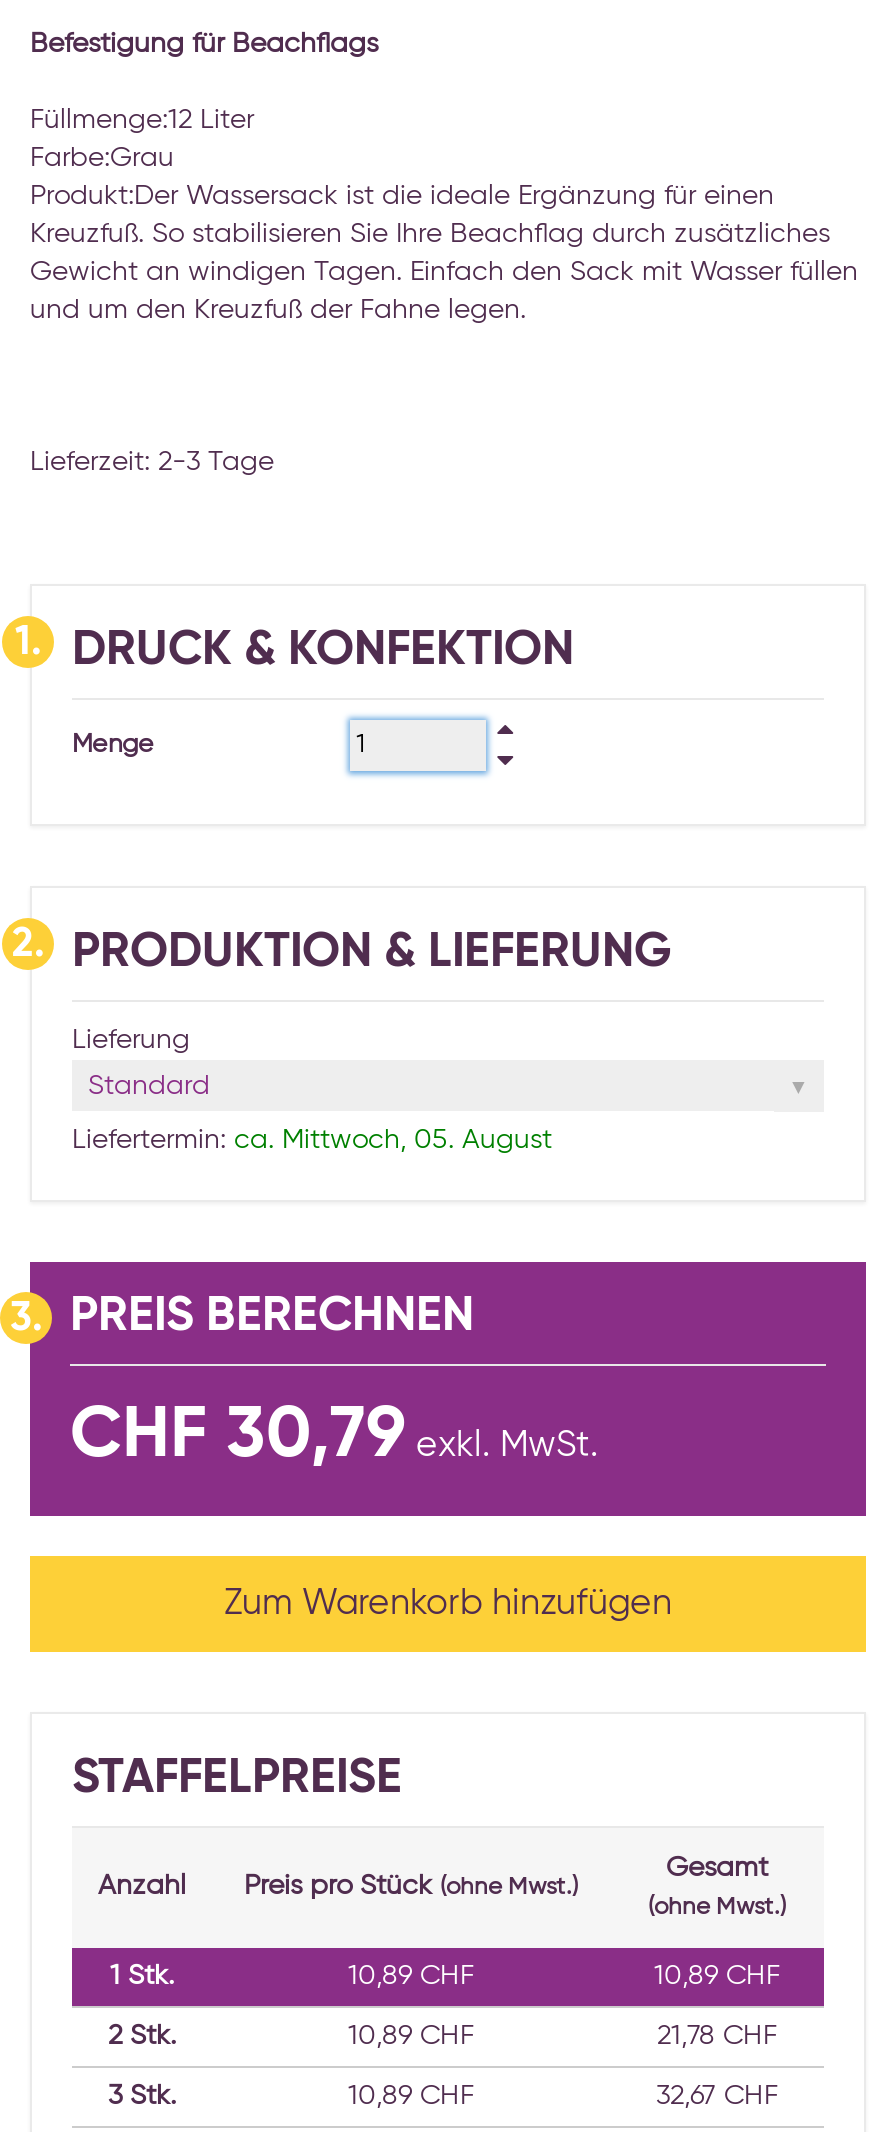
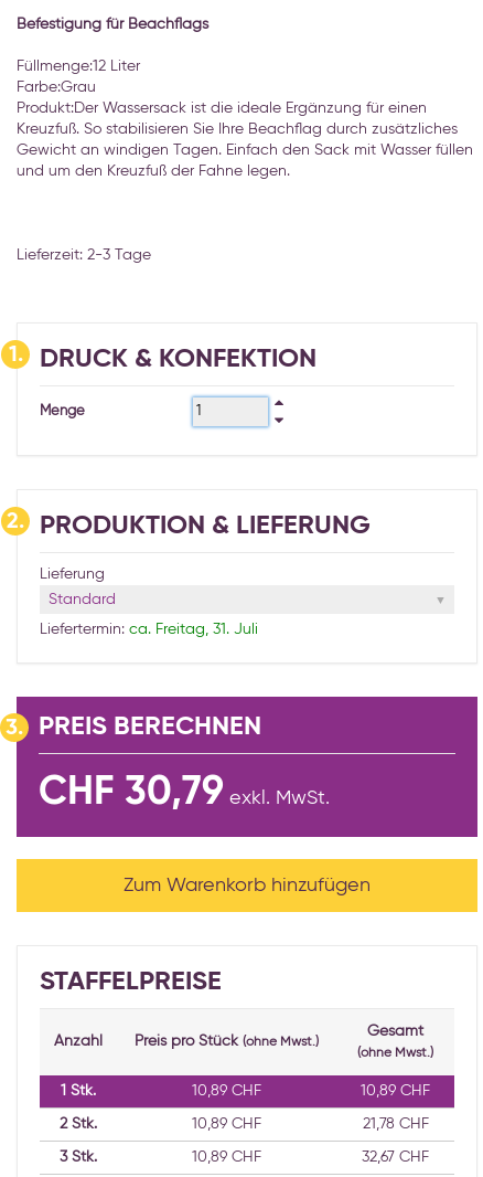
[72,1125,552,1153] Liefertermin: ca. Mittwoch, 05. August -> [40,621,258,637] Liefertermin: ca. Freitag, 31. Juli

